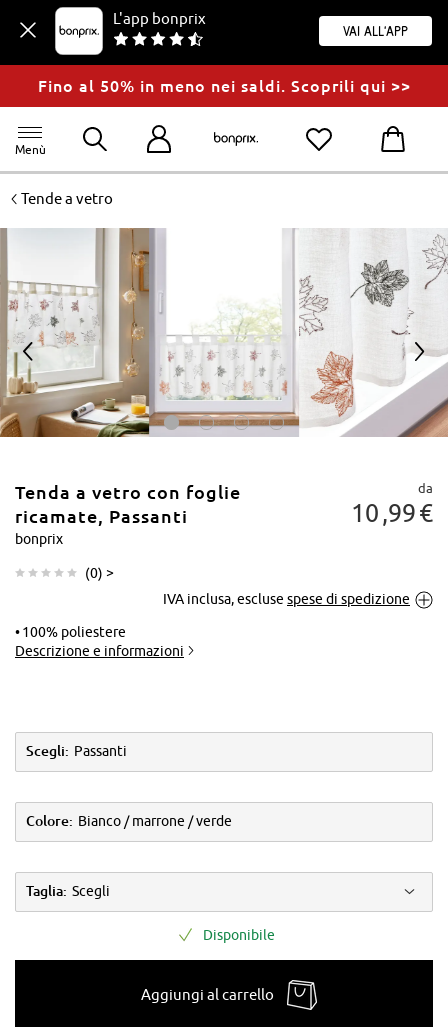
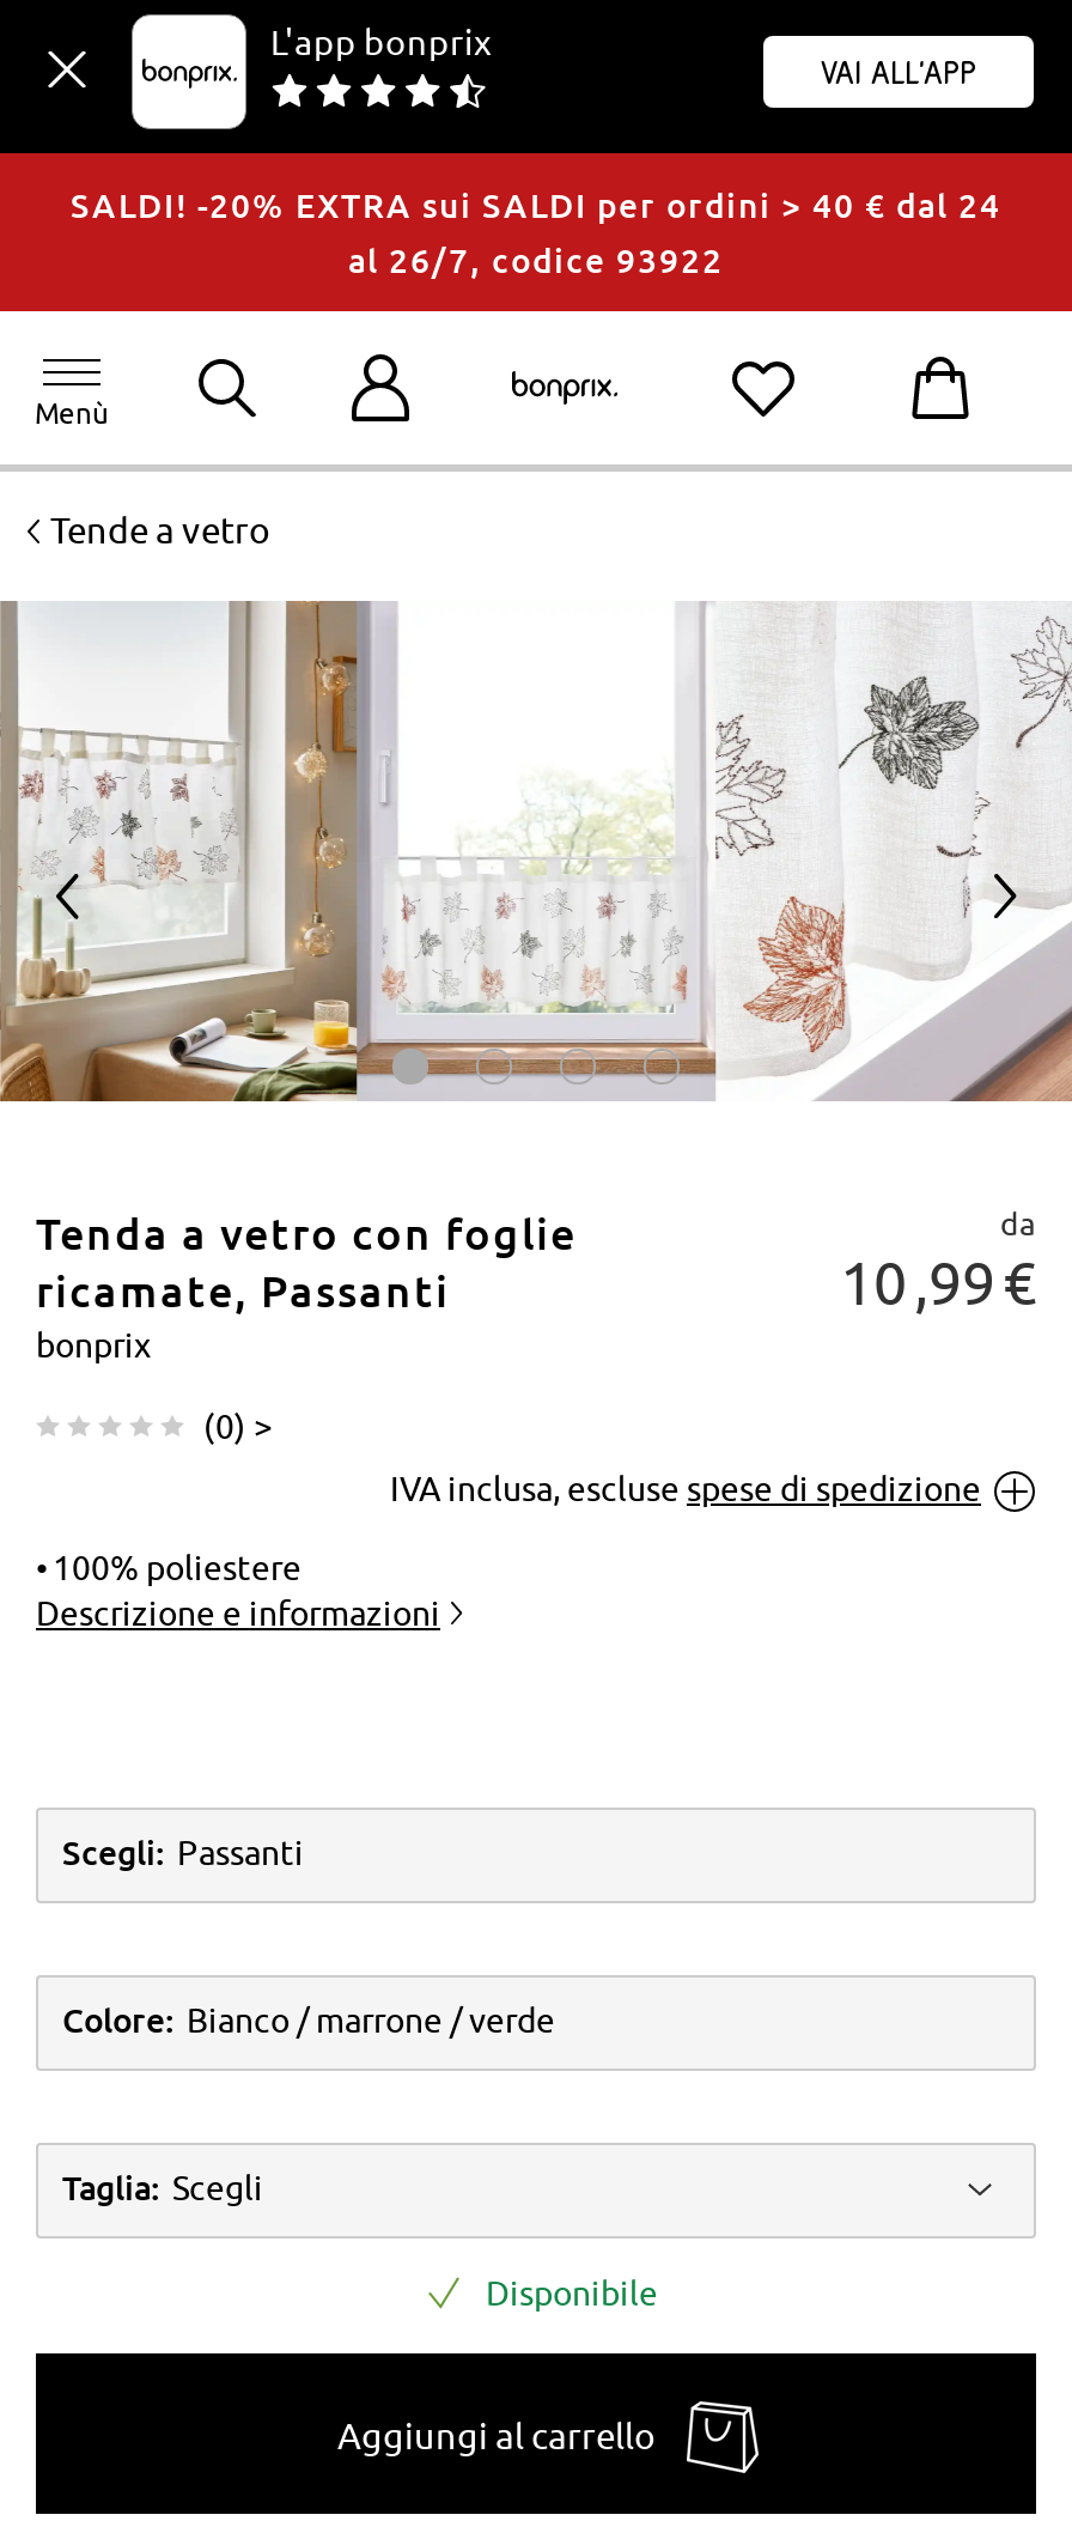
[37,77,410,95] Fino al 50% in meno nei saldi. Scoprili qui >> -> [71,187,1001,280] SALDI! -20% EXTRA sui SALDI per ordini > 40 € dal 24 | al 26/7, codice 93922

